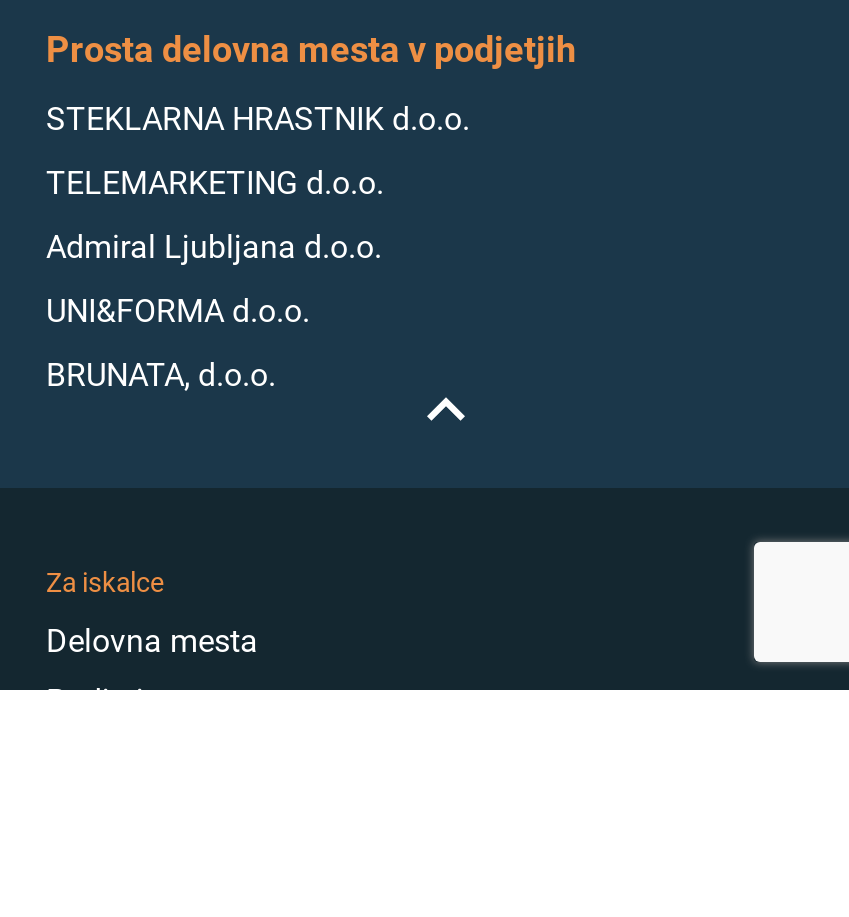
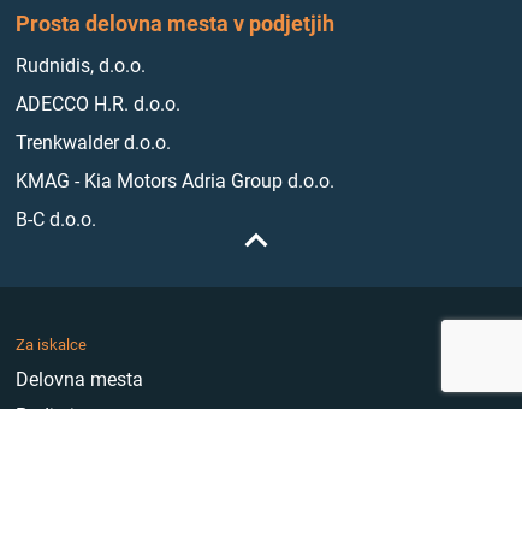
[46,100,470,138] STEKLARNA HRASTNIK d.o.o. -> [16,54,146,77] Rudnidis, d.o.o.
[46,164,384,202] TELEMARKETING d.o.o. -> [16,93,180,116] ADECCO H.R. d.o.o.
[46,228,382,266] Admiral Ljubljana d.o.o. -> [16,131,171,154] Trenkwalder d.o.o.
[46,292,310,330] UNI&FORMA d.o.o. -> [16,170,334,193] KMAG - Kia Motors Adria Group d.o.o.
[46,356,276,394] BRUNATA, d.o.o. -> [16,208,96,231] B-C d.o.o.

